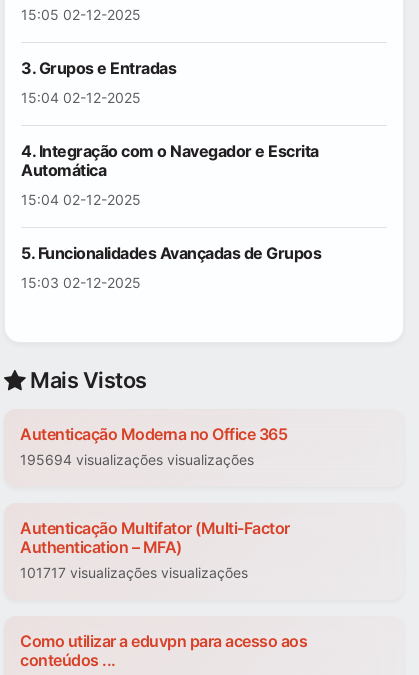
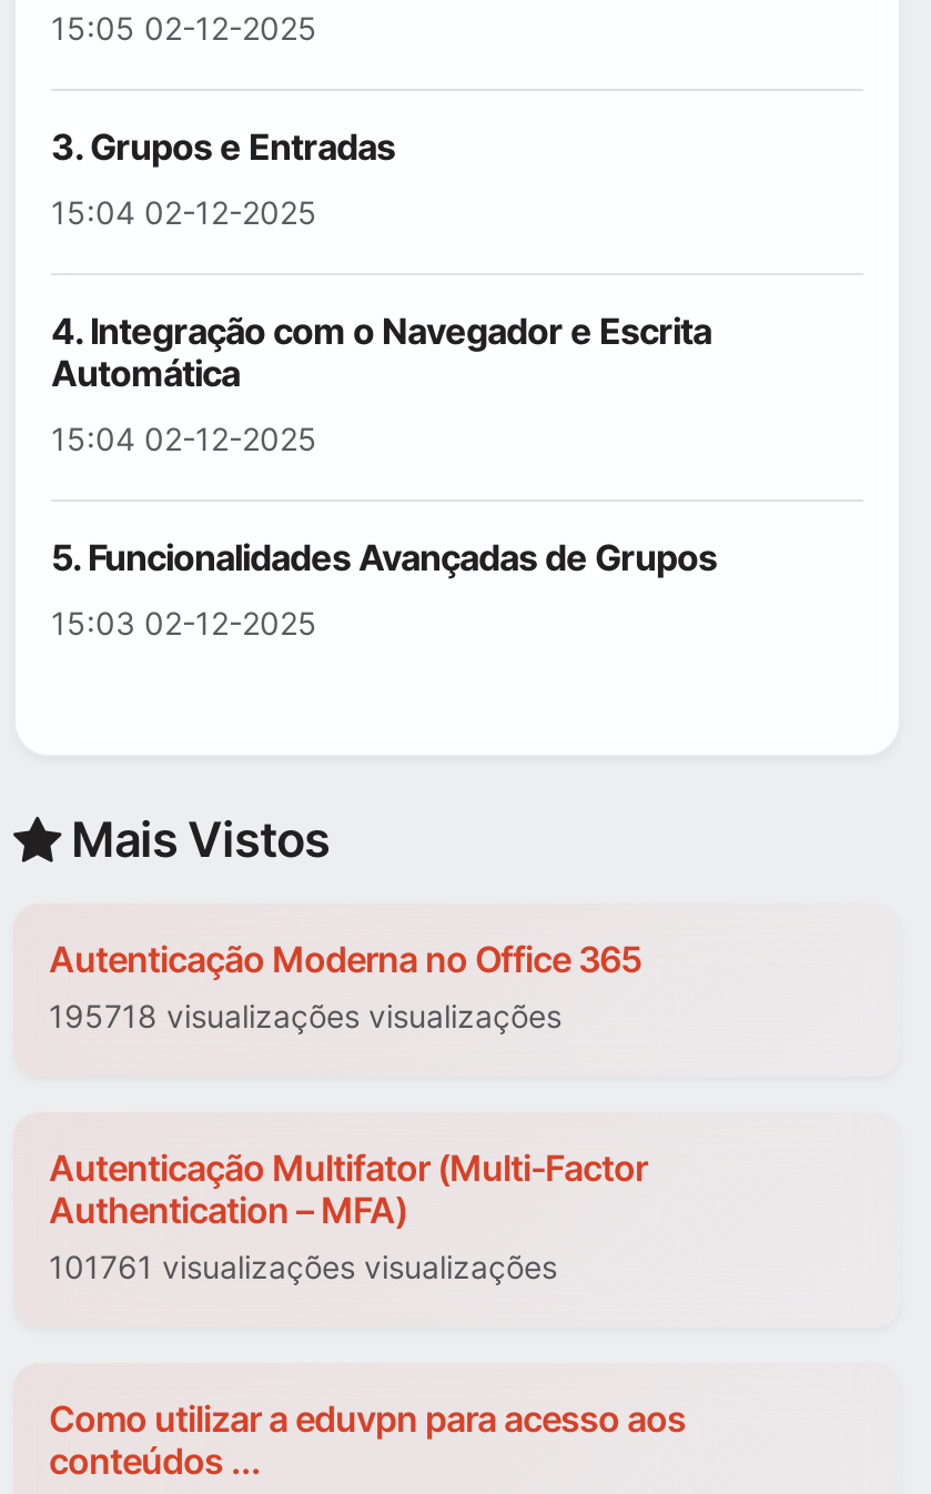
[20,451,254,468] 195694 visualizações visualizações -> [49,998,561,1036] 195718 visualizações visualizações
[20,564,248,581] 101717 visualizações visualizações -> [49,1249,557,1286] 101761 visualizações visualizações

